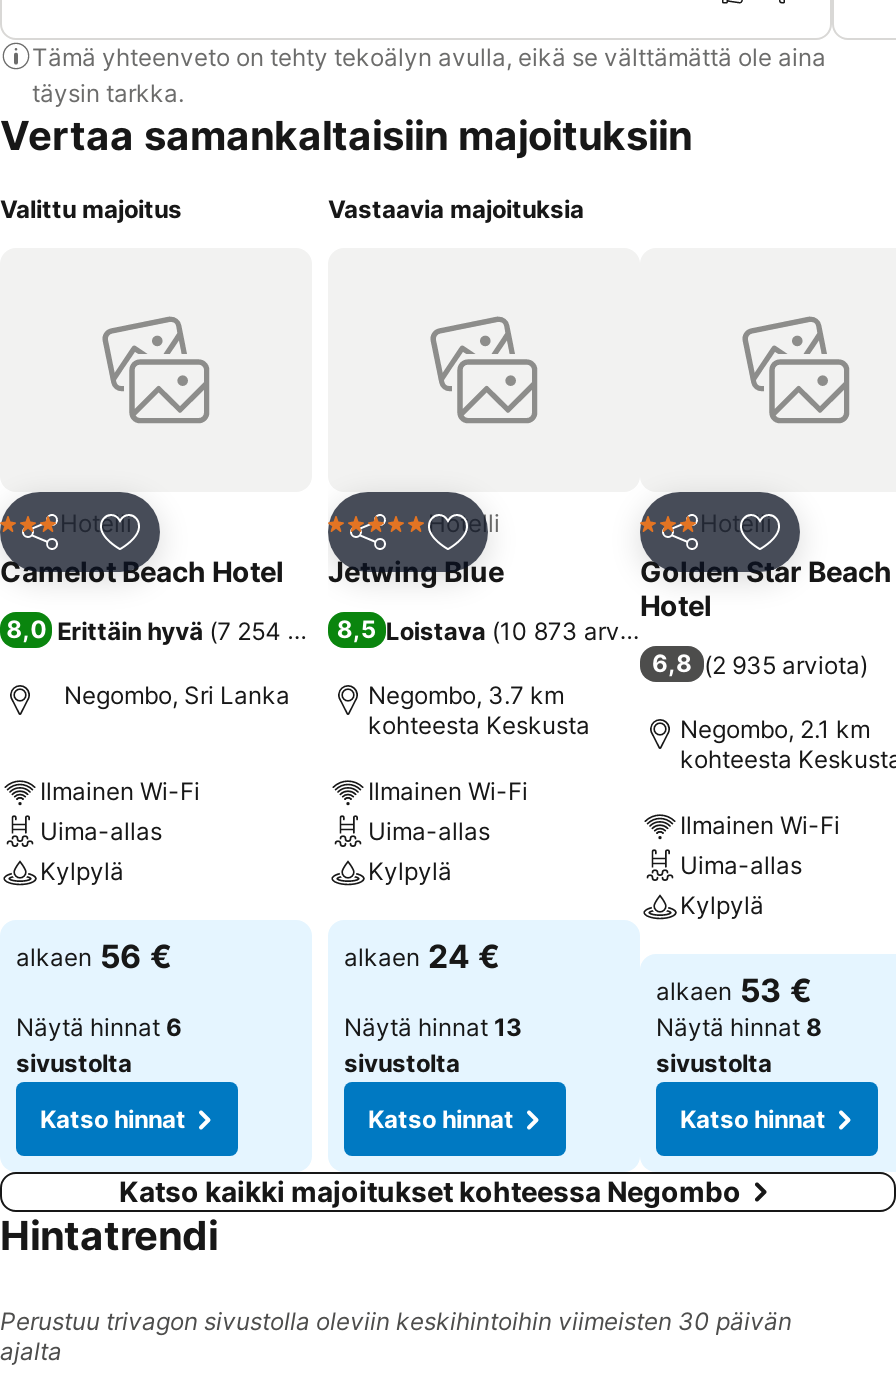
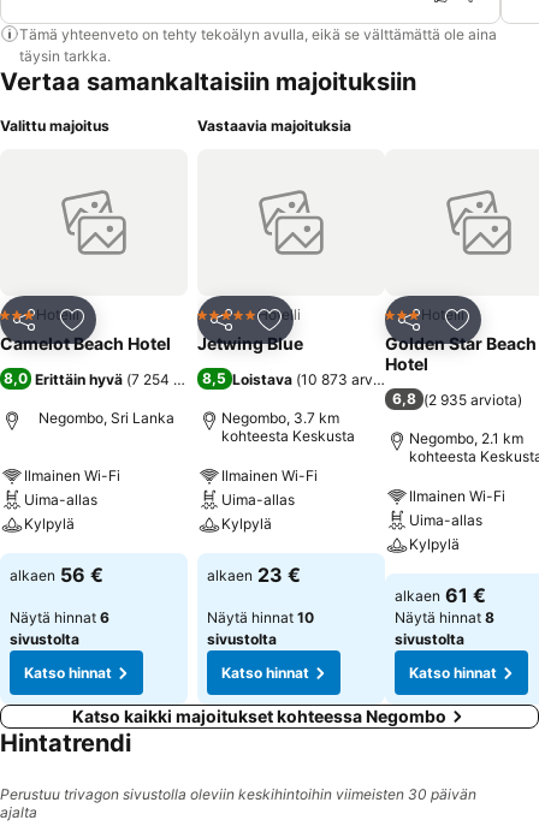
[344,936,500,976] alkaen 24 € -> [207,563,301,587] alkaen 23 €
[656,970,812,1010] alkaen 53 € -> [395,583,486,607] alkaen 61 €
[344,1012,522,1042] Näytä hinnat 13 -> [207,608,314,626] Näytä hinnat 10

